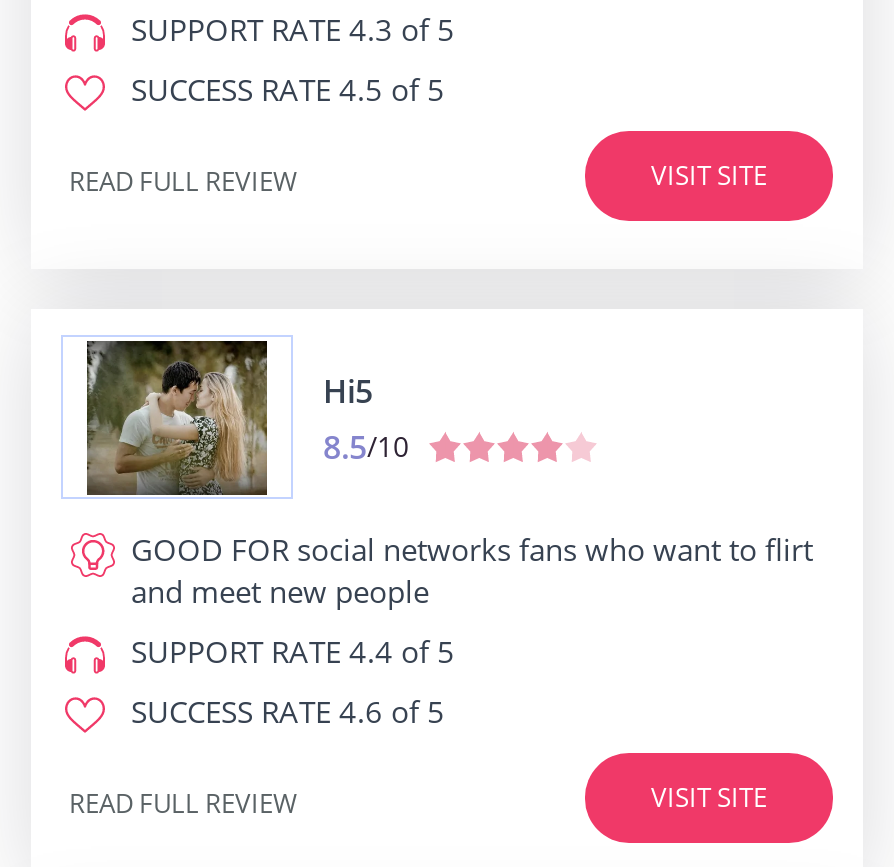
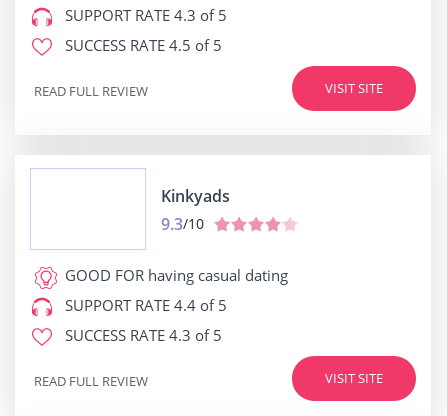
[85,339,269,497] [image] -> none
[323,369,409,469] Hi5 | 8.5/10 -> [161,185,230,235] Kinkyads | 9.3/10
[131,530,813,612] GOOD FOR social networks fans who want to flirt | and meet new people -> [65,265,288,285] GOOD FOR having casual dating
[131,692,445,732] SUCCESS RATE 4.6 of 5 -> [65,325,222,345] SUCCESS RATE 4.3 of 5

